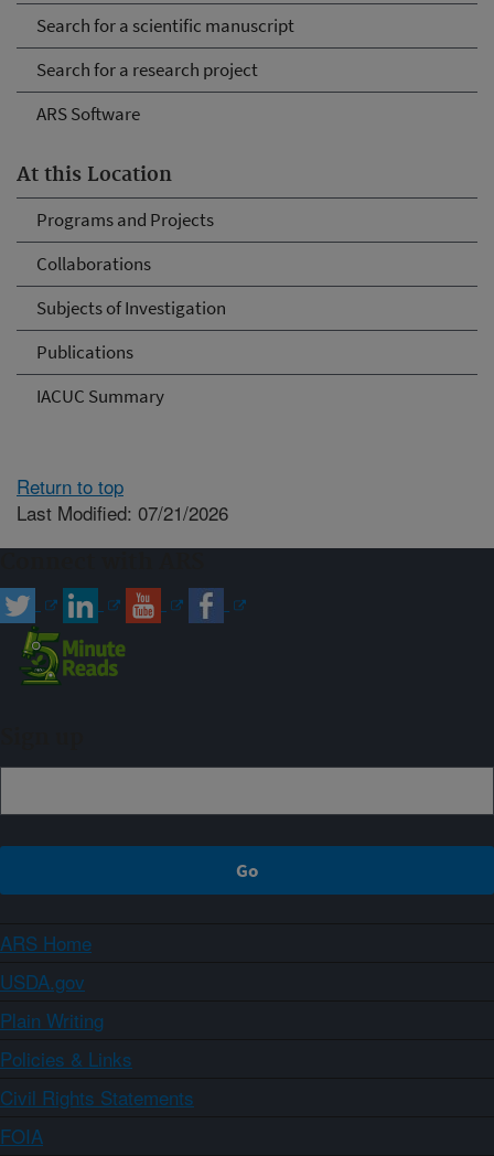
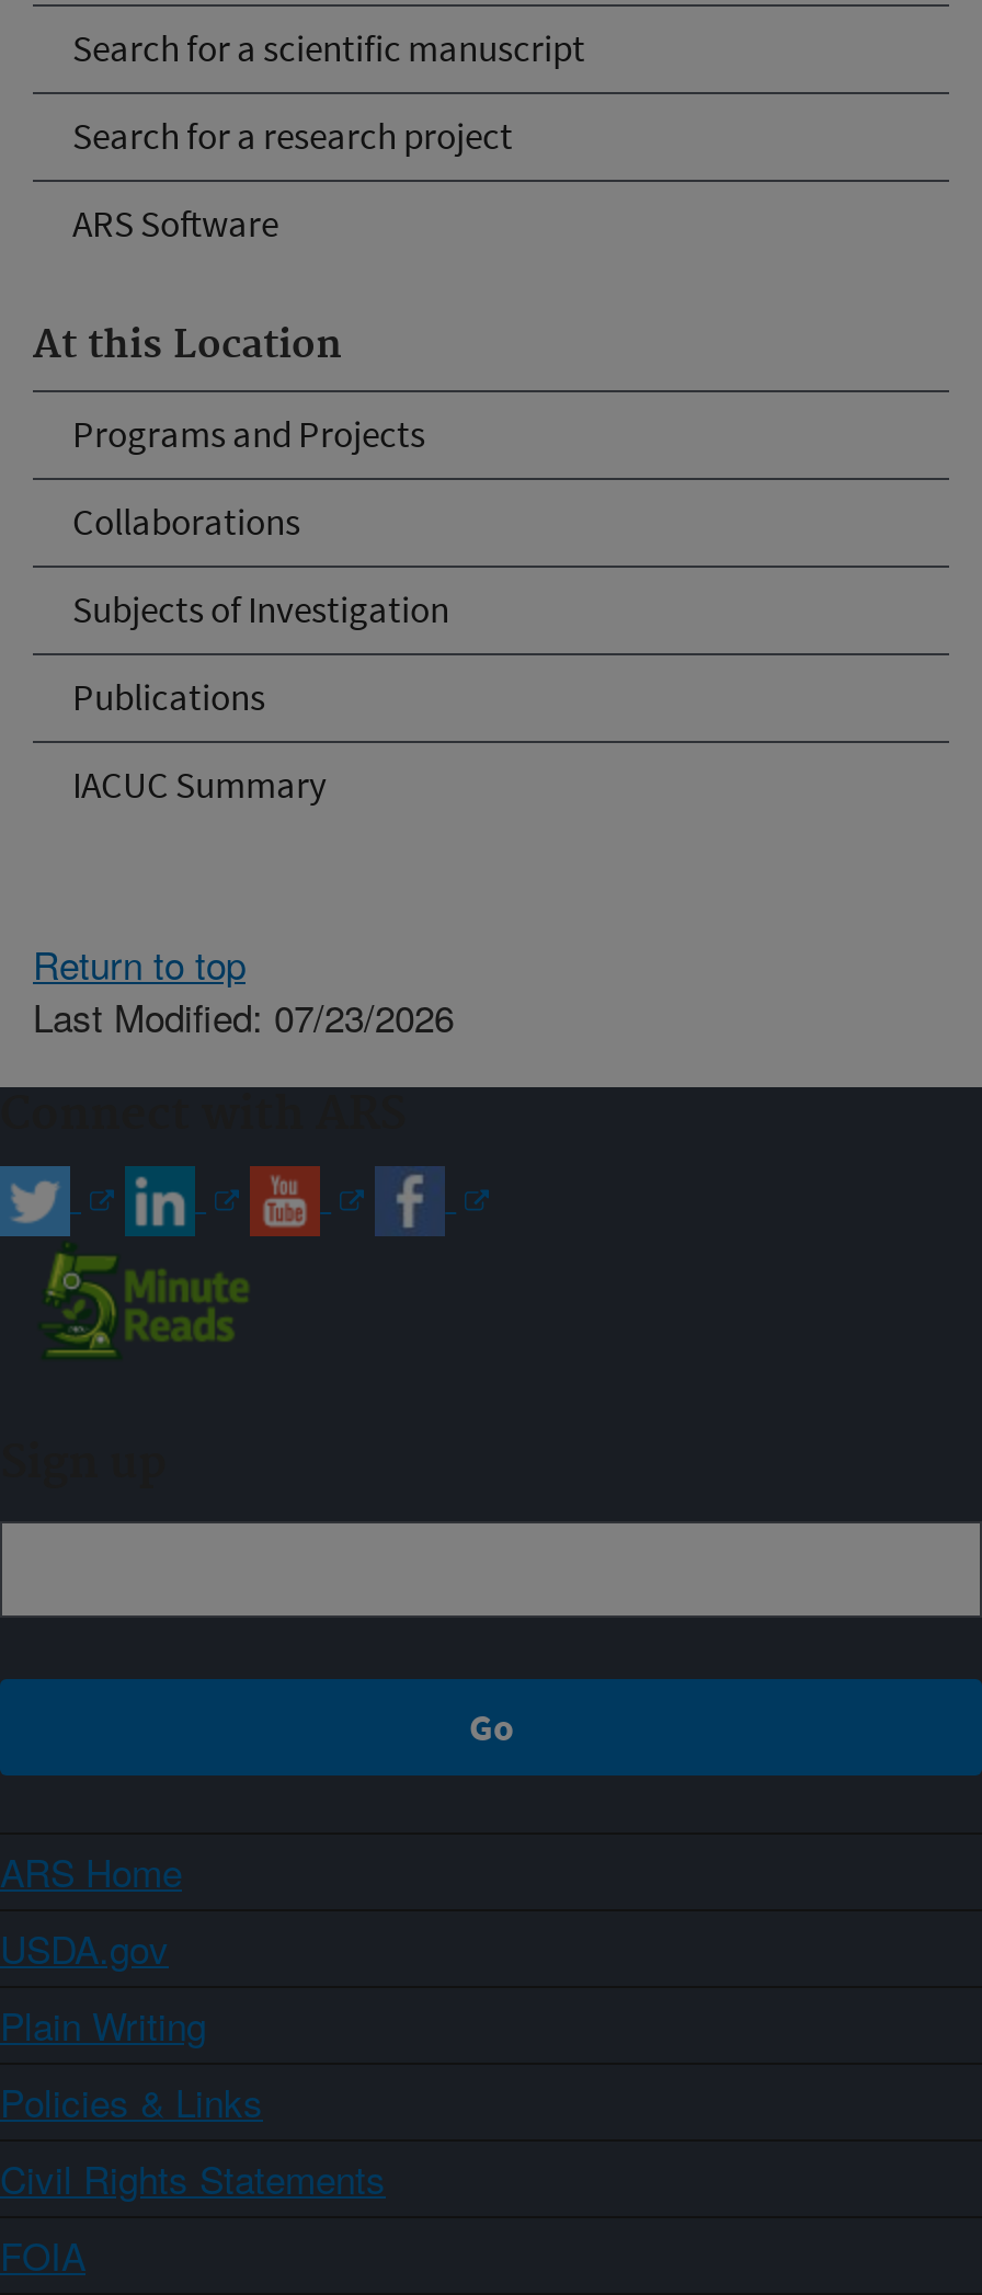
[17,498,228,526] Last Modified: 07/21/2026 -> [33,987,454,1042] Last Modified: 07/23/2026

